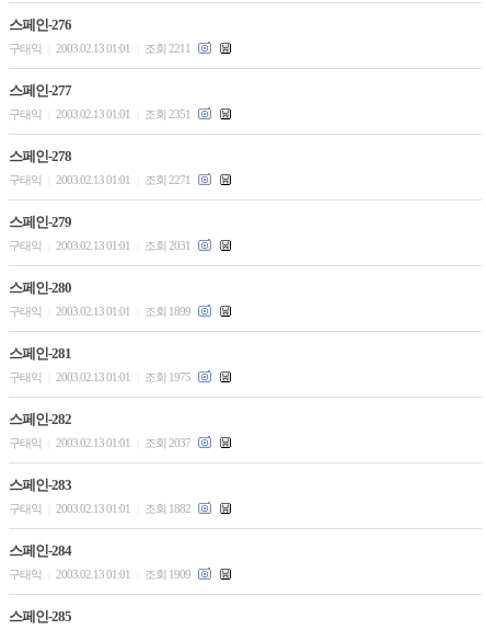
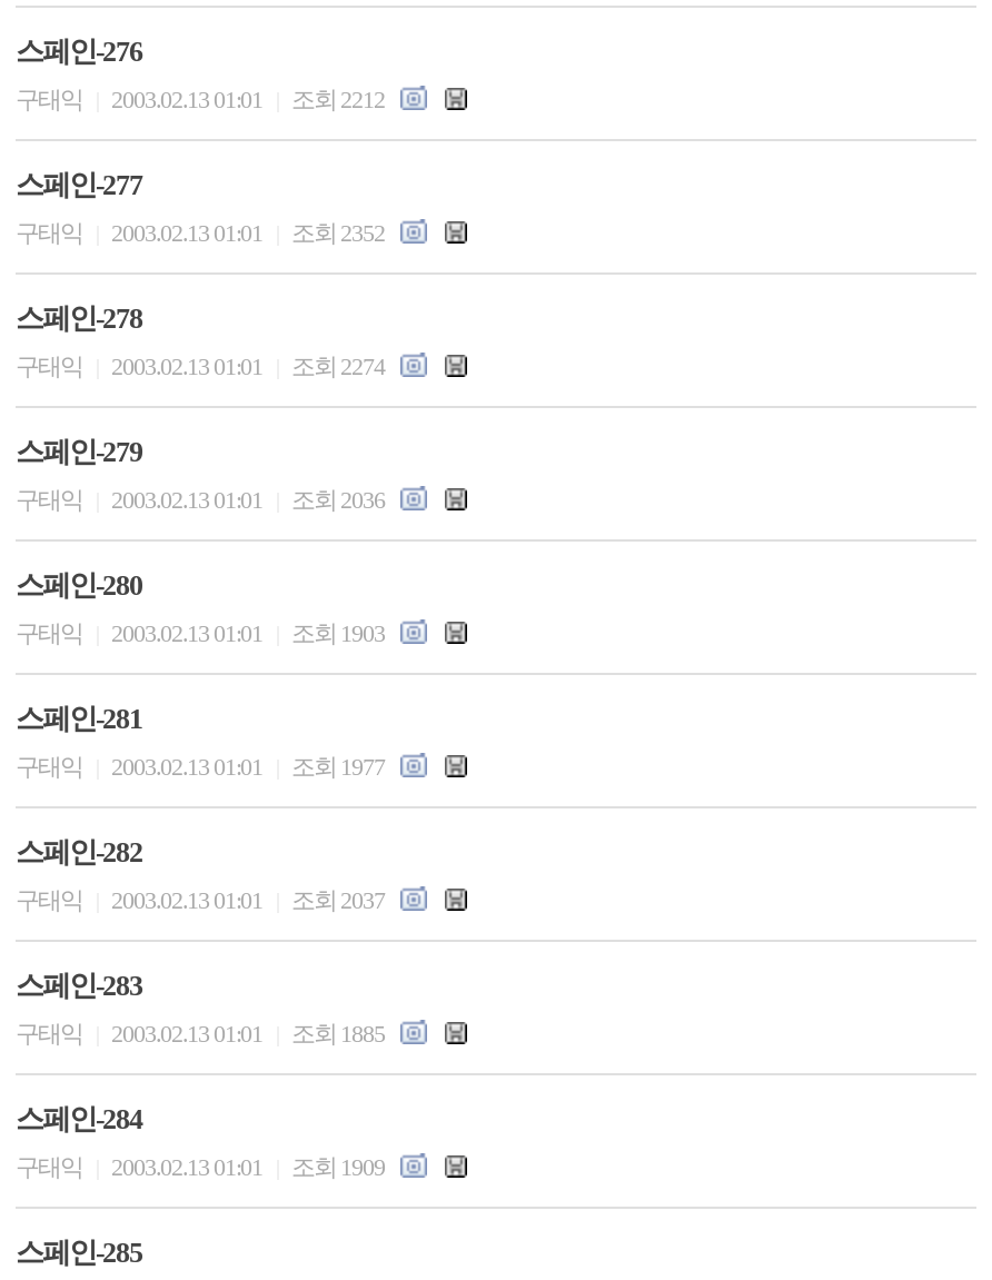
[9,42,193,55] 구태익 2003.02.13 01:01 조회 2211 -> [16,86,389,112] 구태익 2003.02.13 01:01 조회 2212
[9,107,193,121] 구태익 2003.02.13 01:01 조회 2351 -> [16,219,389,246] 구태익 2003.02.13 01:01 조회 2352
[9,173,193,186] 구태익 2003.02.13 01:01 조회 2271 -> [16,353,389,379] 구태익 2003.02.13 01:01 조회 2274
[9,239,193,252] 구태익 2003.02.13 01:01 조회 2031 -> [16,486,389,513] 구태익 2003.02.13 01:01 조회 2036
[9,305,193,318] 구태익 2003.02.13 01:01 조회 1899 -> [16,619,389,646] 구태익 2003.02.13 01:01 조회 1903
[9,370,193,383] 구태익 2003.02.13 01:01 조회 1975 -> [16,753,389,780] 구태익 2003.02.13 01:01 조회 1977
[9,502,193,515] 구태익 2003.02.13 01:01 조회 1882 -> [16,1020,389,1046] 구태익 2003.02.13 01:01 조회 1885

